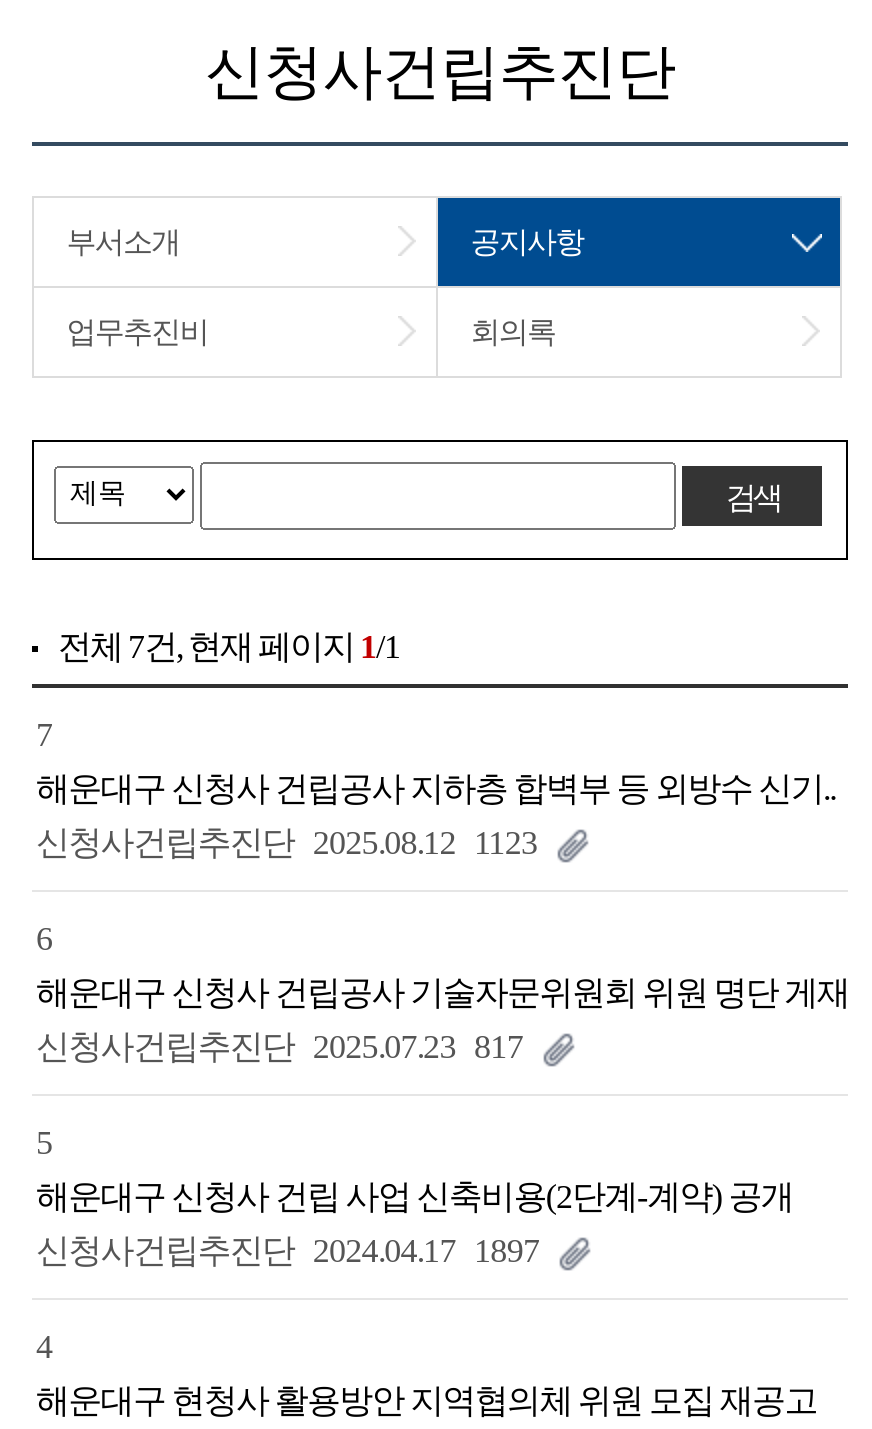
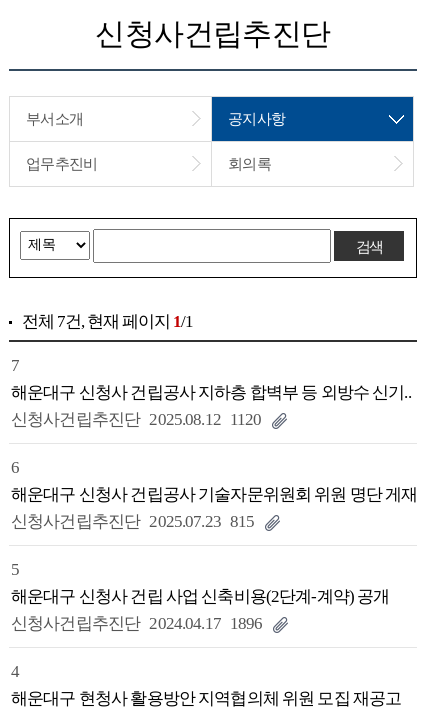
[36,823,537,861] 신청사건립추진단 2025.08.12 1123 -> [11,410,262,429] 신청사건립추진단 2025.08.12 1120
[36,1027,523,1065] 신청사건립추진단 2025.07.23 817 -> [11,512,254,531] 신청사건립추진단 2025.07.23 815
[36,1231,539,1269] 신청사건립추진단 2024.04.17 1897 -> [11,614,263,633] 신청사건립추진단 2024.04.17 1896

